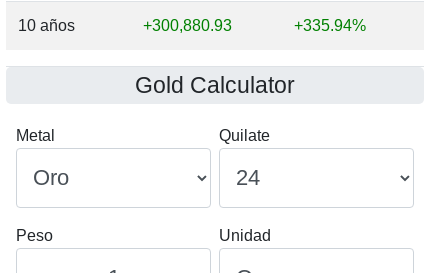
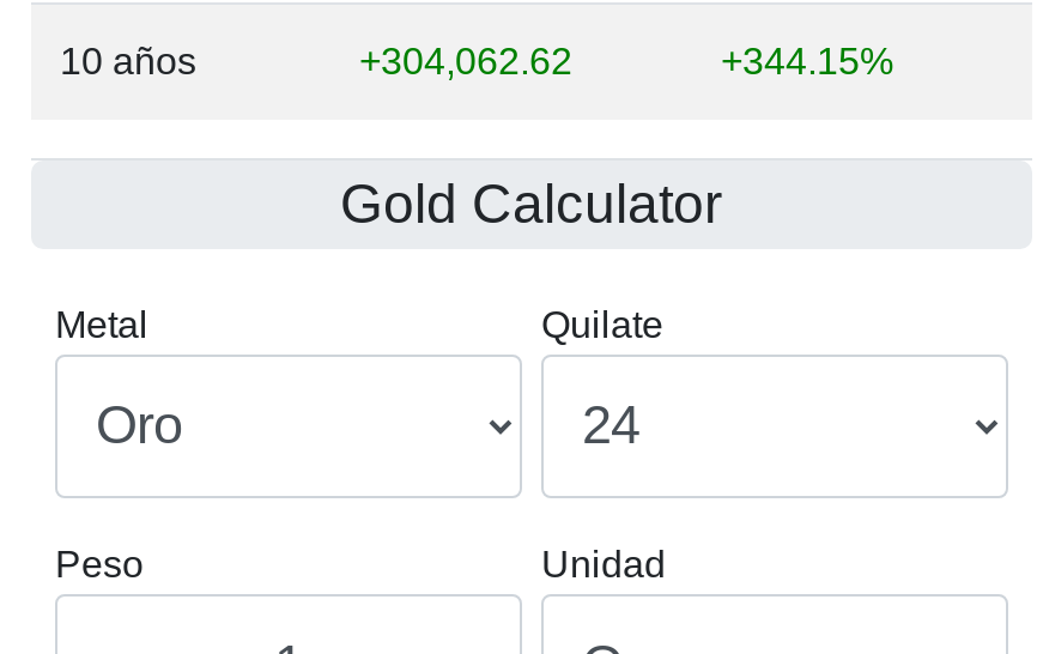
[143,17,232,34] +300,880.93 -> [359,41,572,81] +304,062.62
[294,17,366,34] +335.94% -> [721,41,893,81] +344.15%

